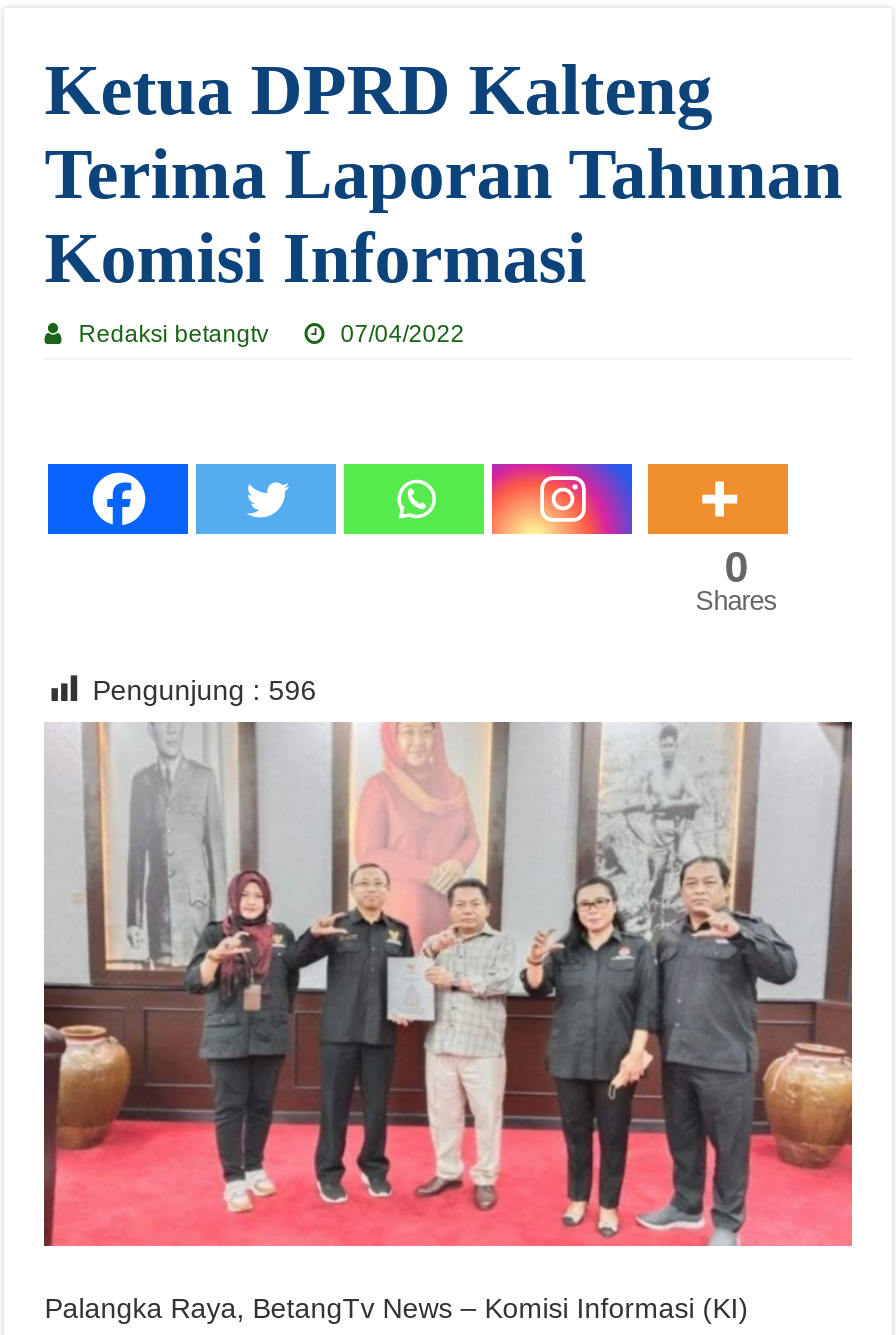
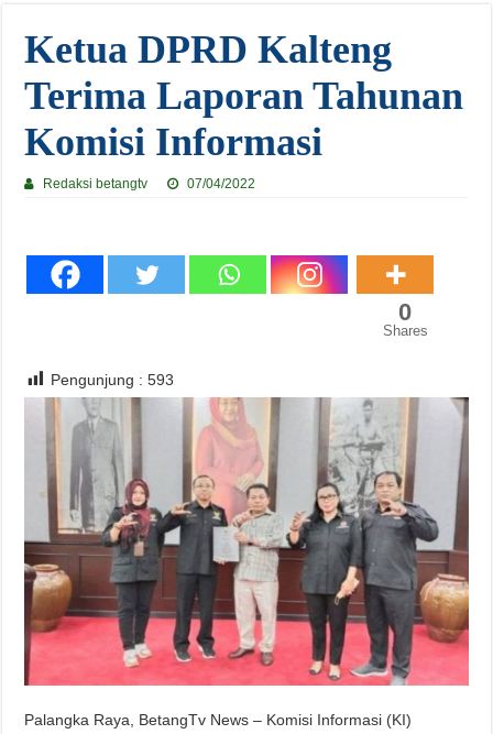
[92,674,316,706] Pengunjung : 596 -> [51,371,174,389] Pengunjung : 593

